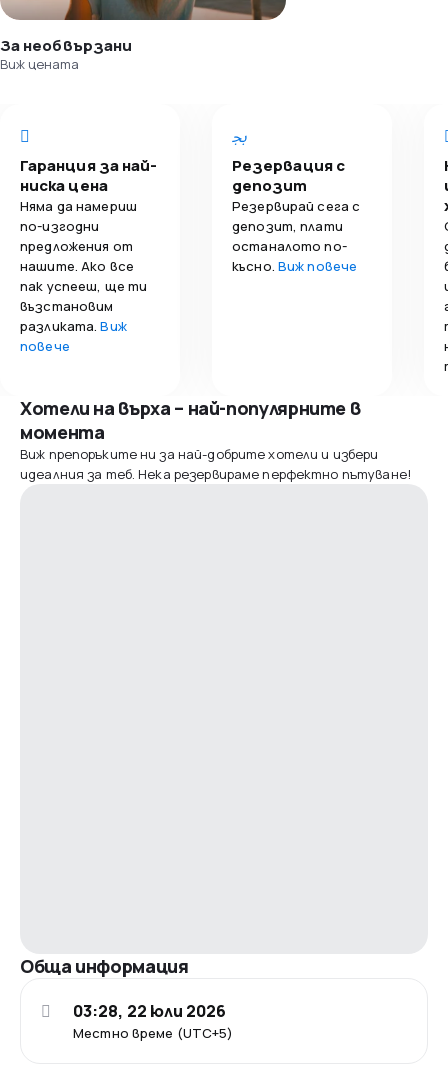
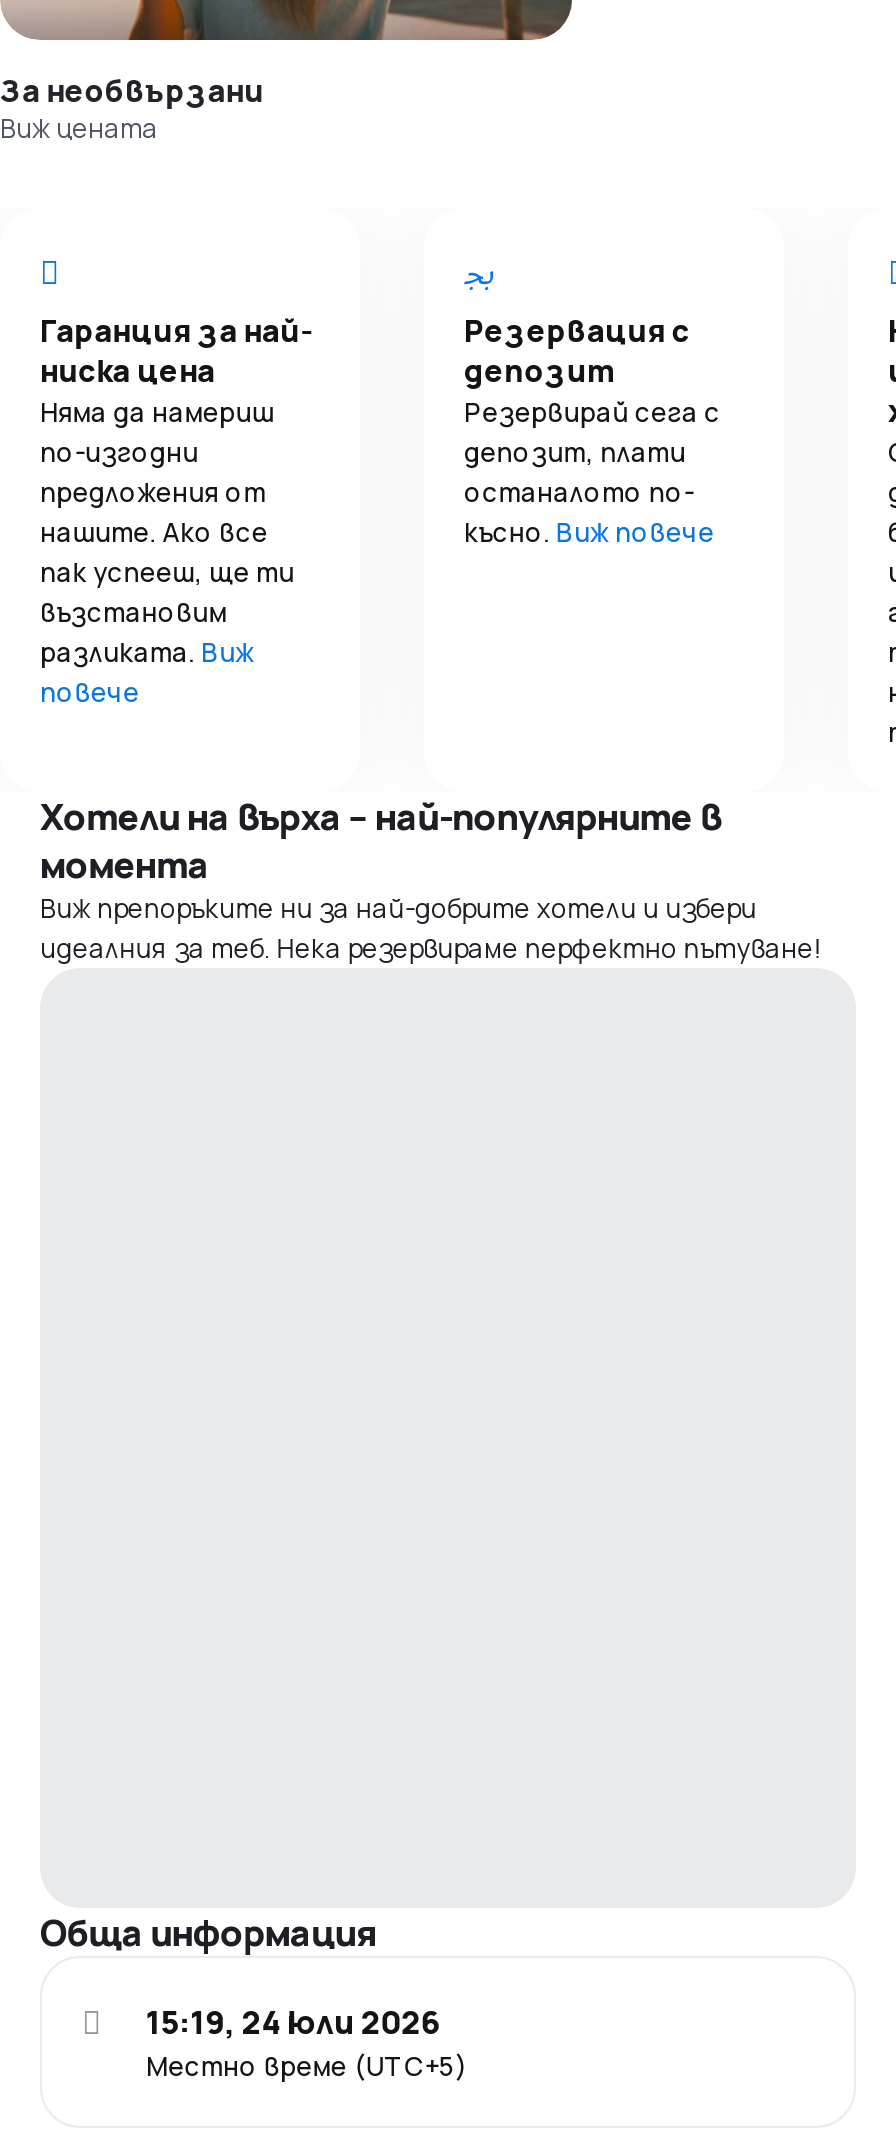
[73,1000,226,1022] 03:28, 22 юли 2026 -> [146,1999,441,2043] 15:19, 24 юли 2026

